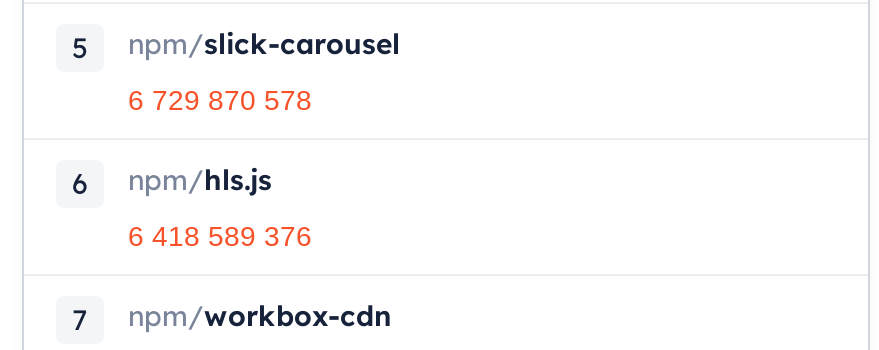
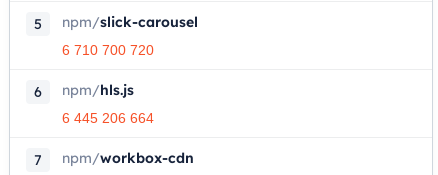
[128,84,312,116] 6 729 870 578 -> [62,42,154,58] 6 710 700 720
[128,220,312,252] 6 418 589 376 -> [62,110,154,126] 6 445 206 664

